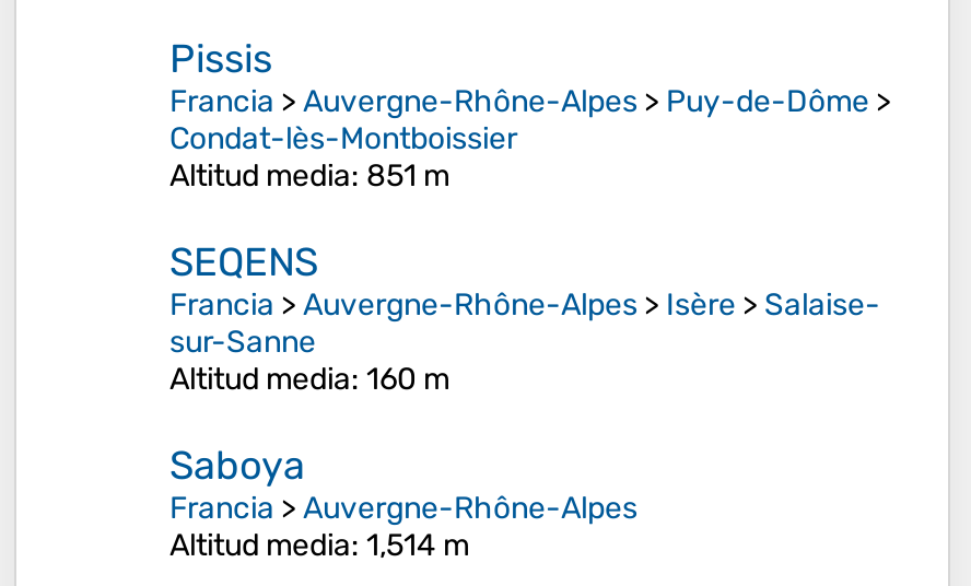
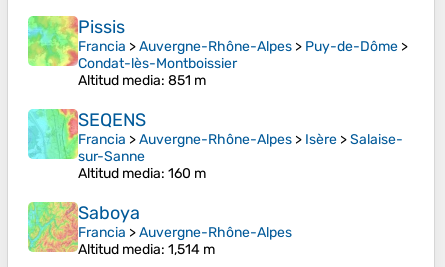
none -> [27,15,75,67] [image]
none -> [27,108,75,160] [image]
none -> [27,201,75,253] [image]

